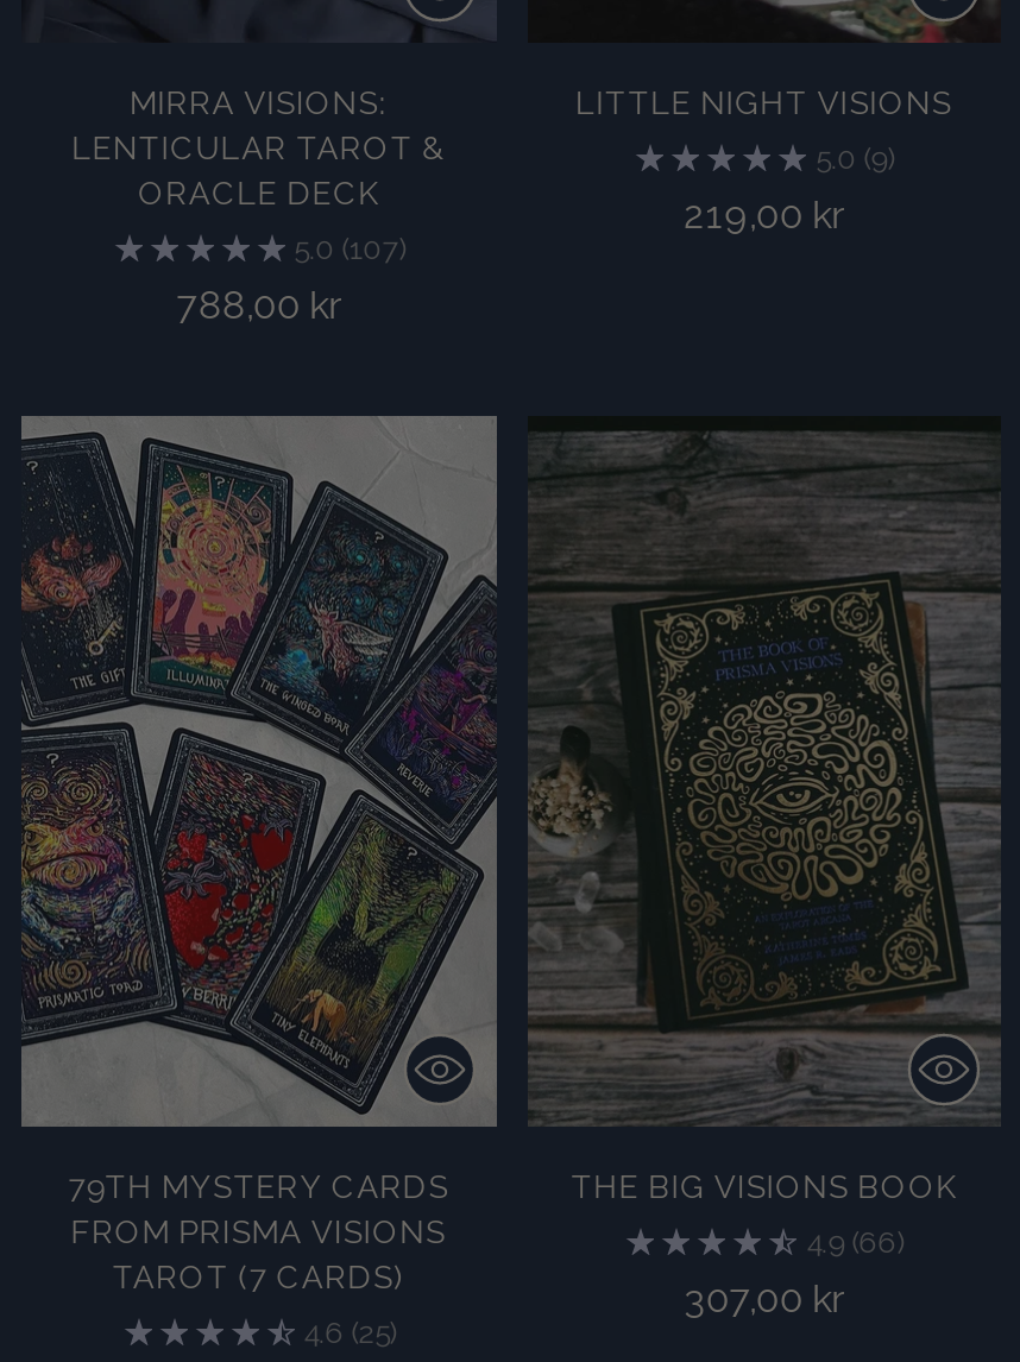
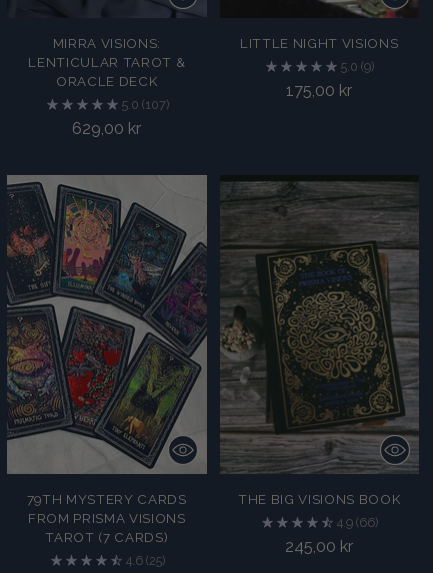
[684,192,844,237] 219,00 kr -> [286,81,352,100] 175,00 kr
[176,282,340,328] 788,00 kr -> [72,119,141,138] 629,00 kr
[684,1276,844,1322] 307,00 kr -> [285,537,353,556] 245,00 kr

